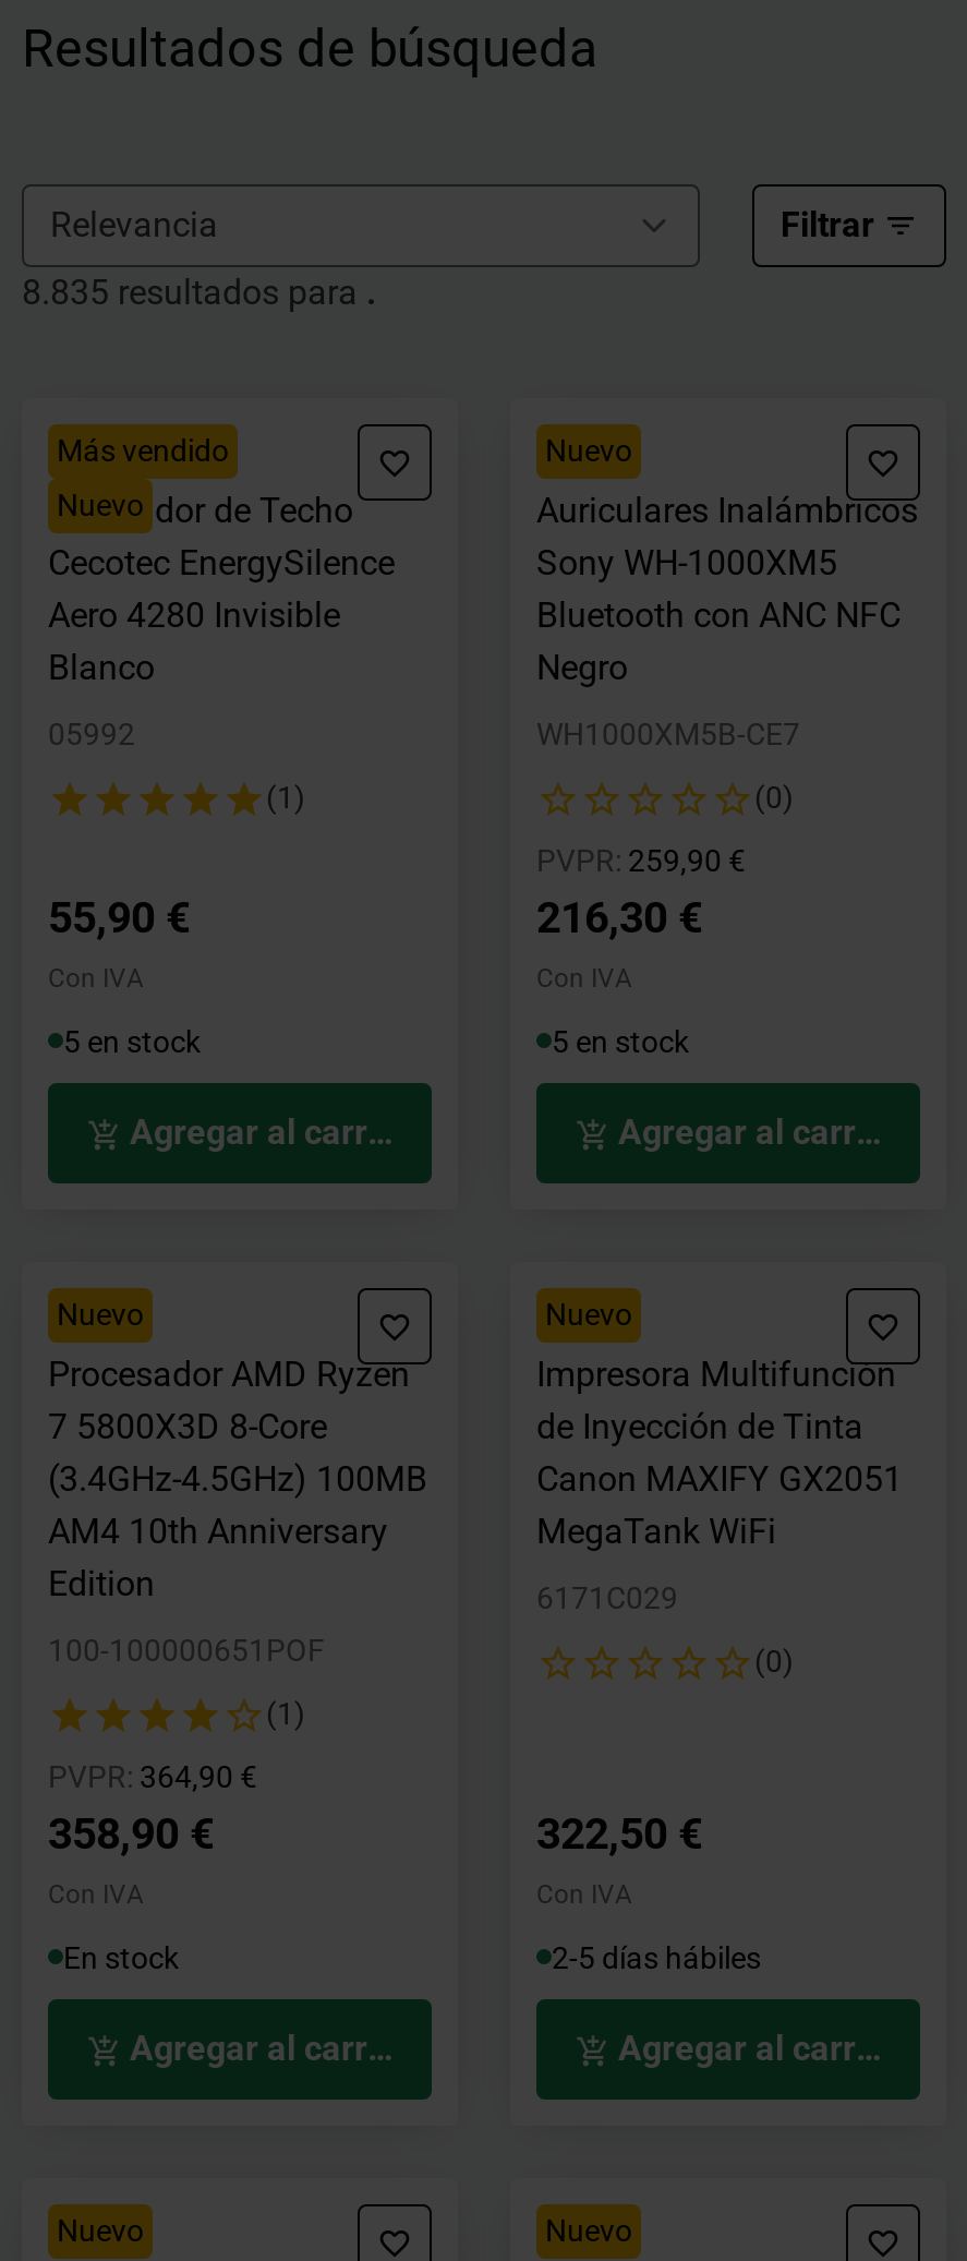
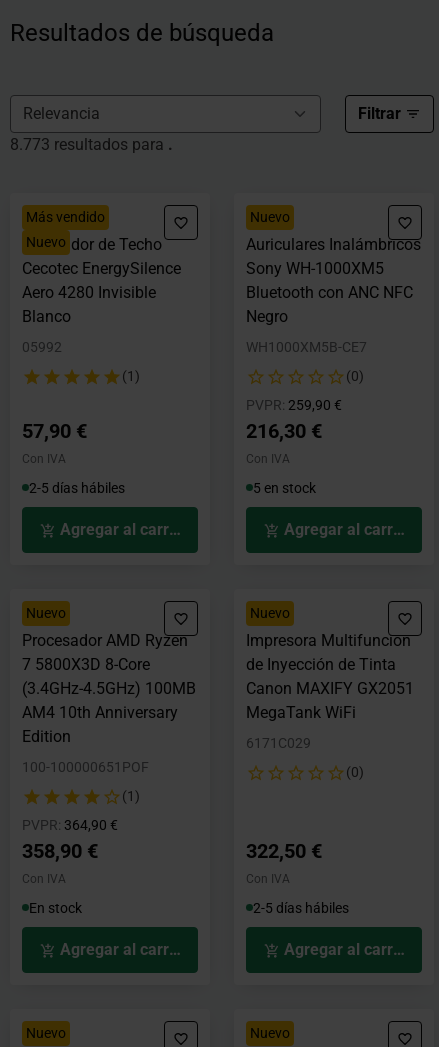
[22,272,377,313] 8.835 resultados para. -> [10,135,173,154] 8.773 resultados para.
[48,891,190,943] 55,90 € -> [22,419,87,443] 57,90 €
[63,1024,201,1059] 5 en stock -> [29,480,125,496] 2-5 días hábiles

